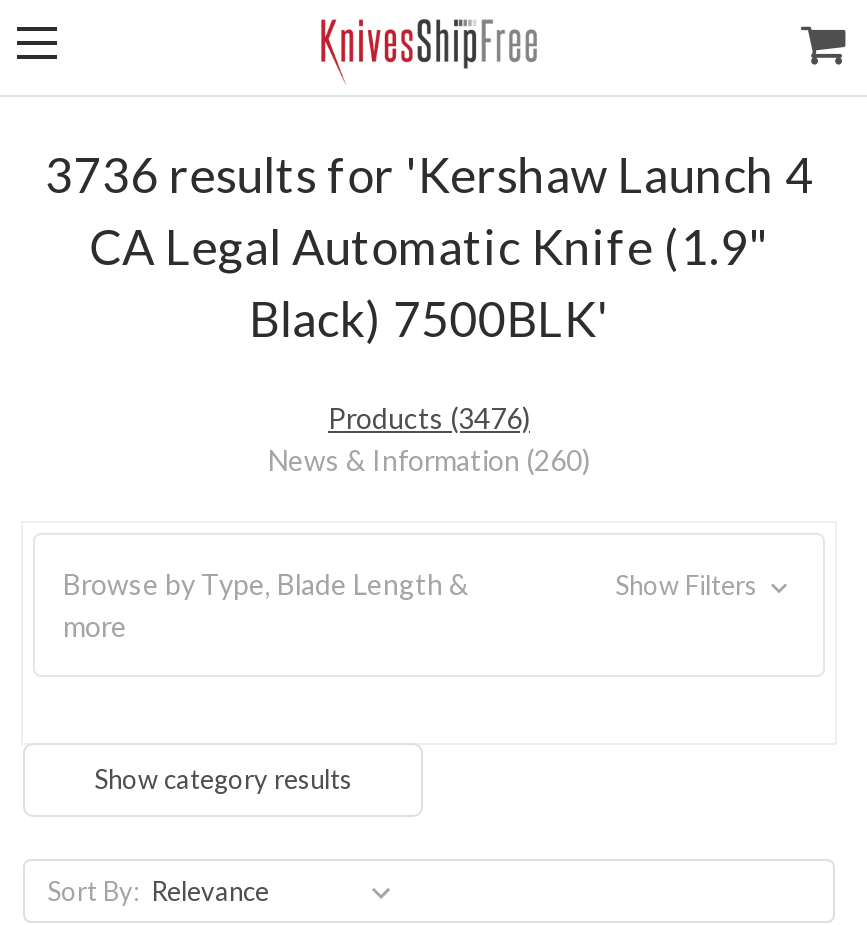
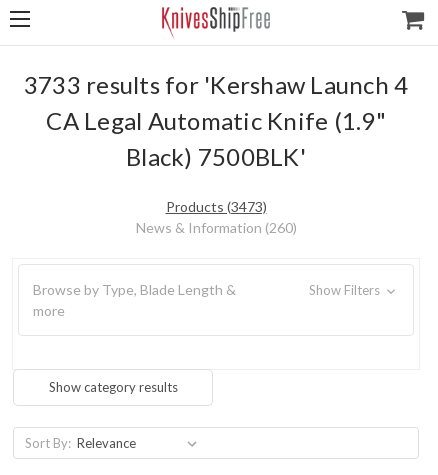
[45,145,813,203] 3736 results for 'Kershaw Launch 4 -> [24,70,408,99] 3733 results for 'Kershaw Launch 4
[328,401,530,435] Products (3476) -> [165,198,266,215] Products (3473)

